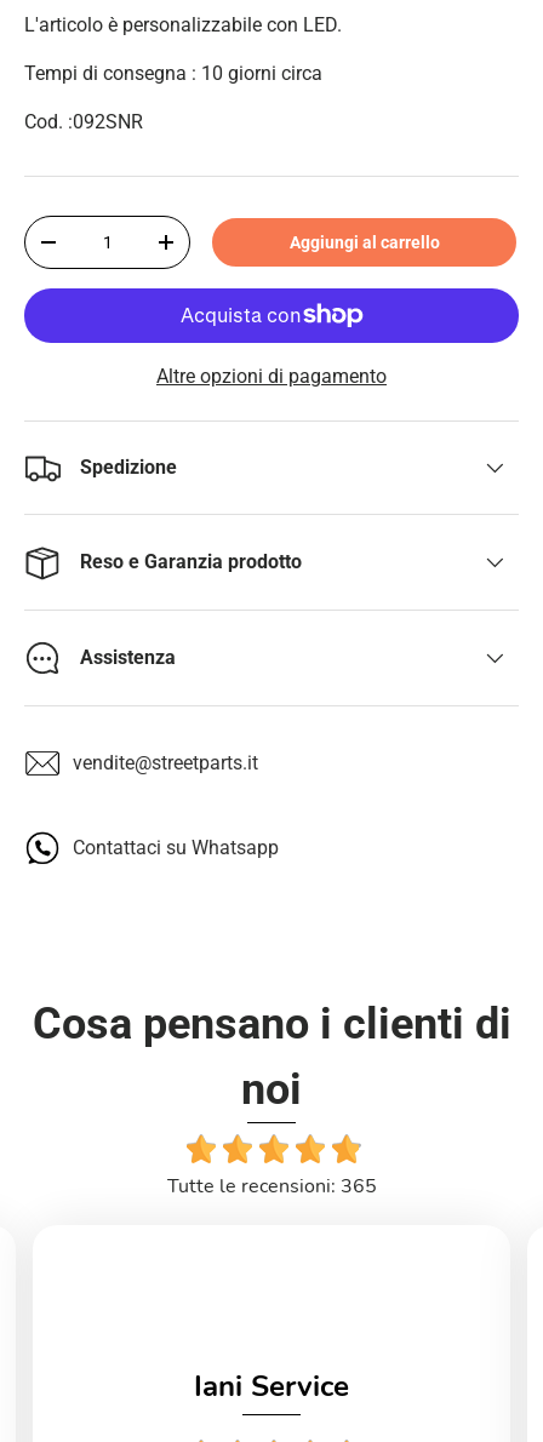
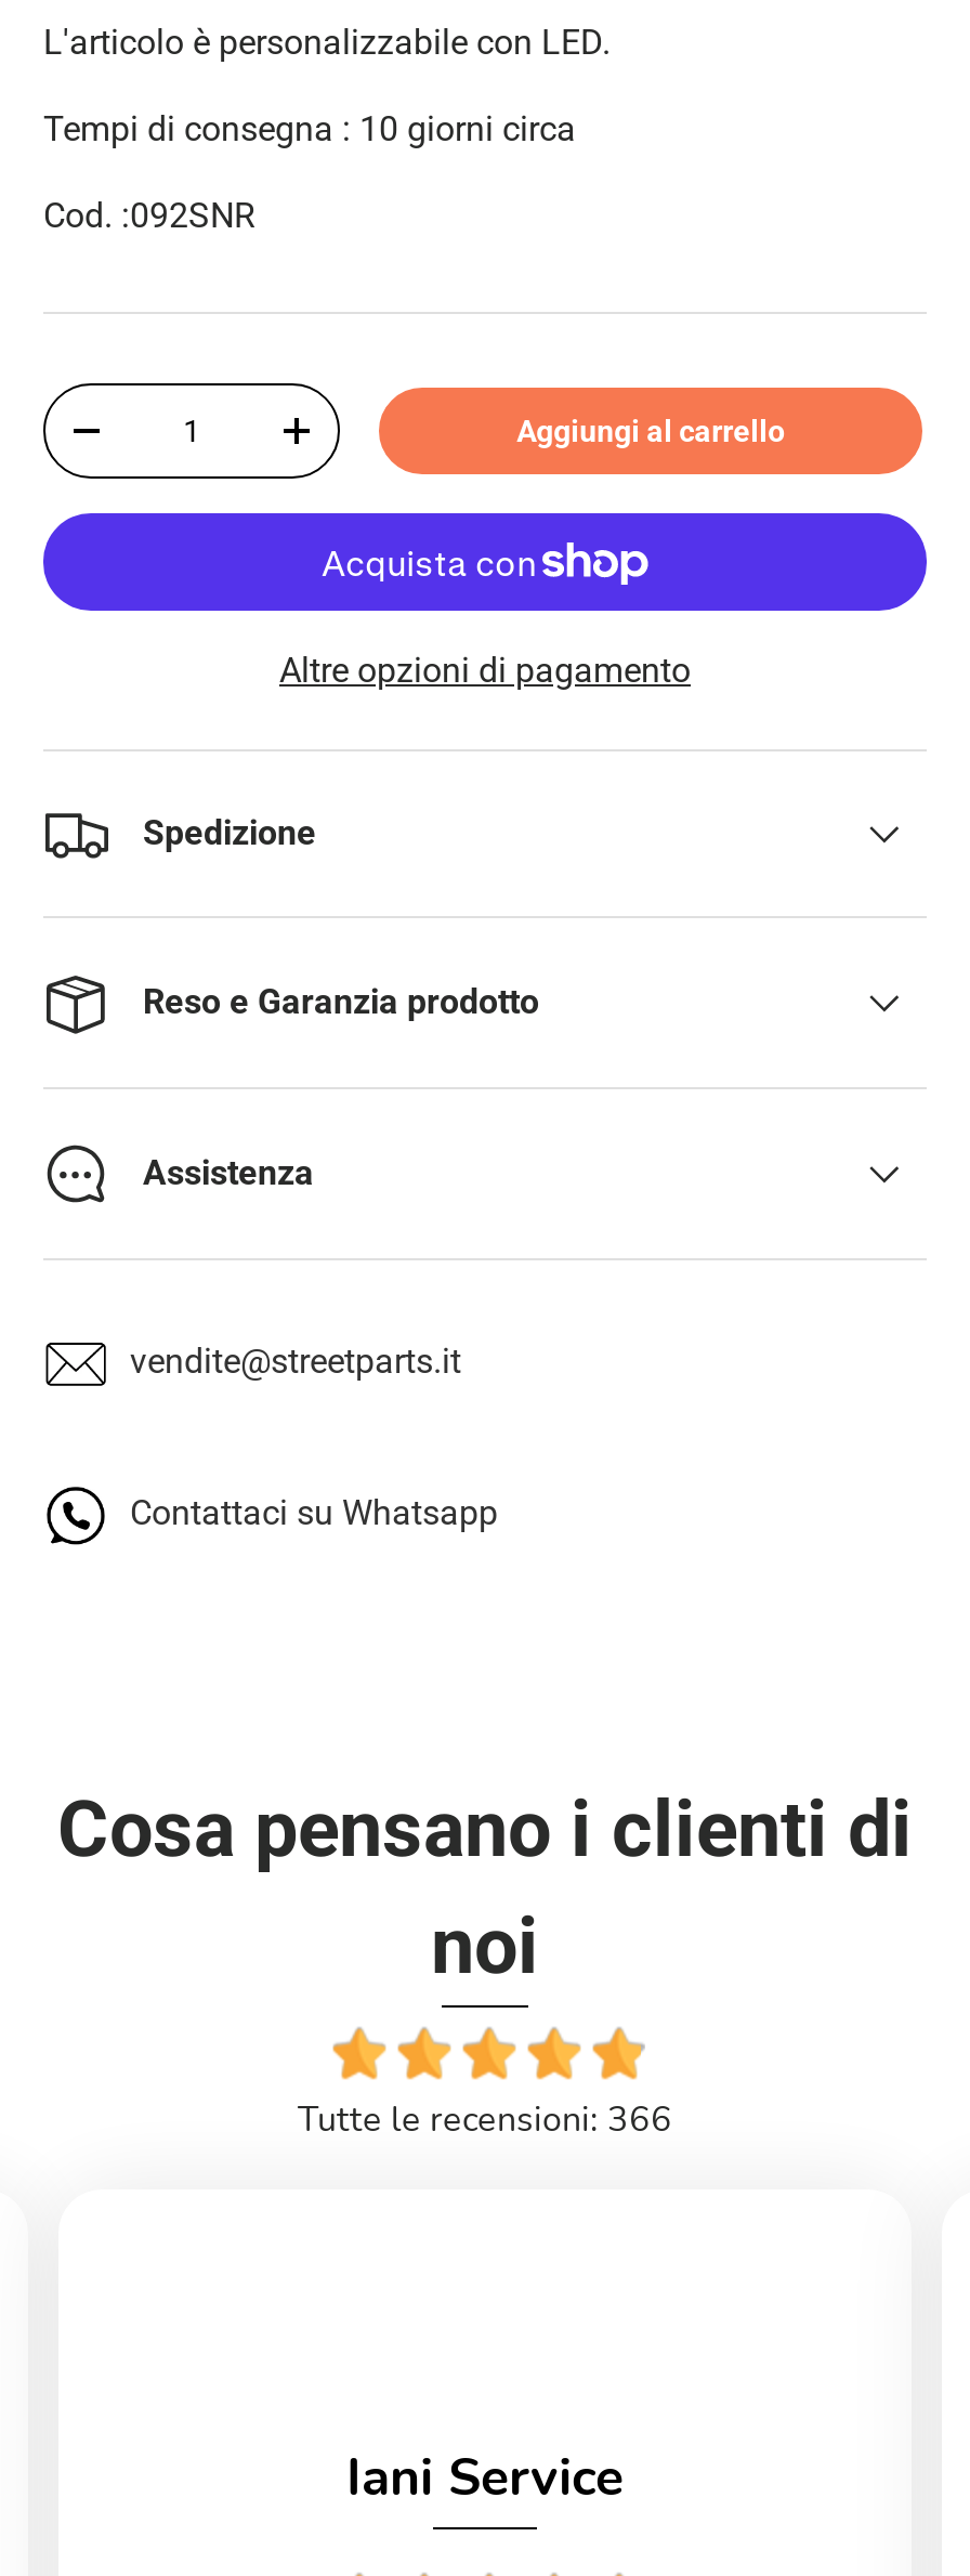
[167,1173,376,1200] Tutte le recensioni: 365 -> [298,2095,672,2143] Tutte le recensioni: 366

